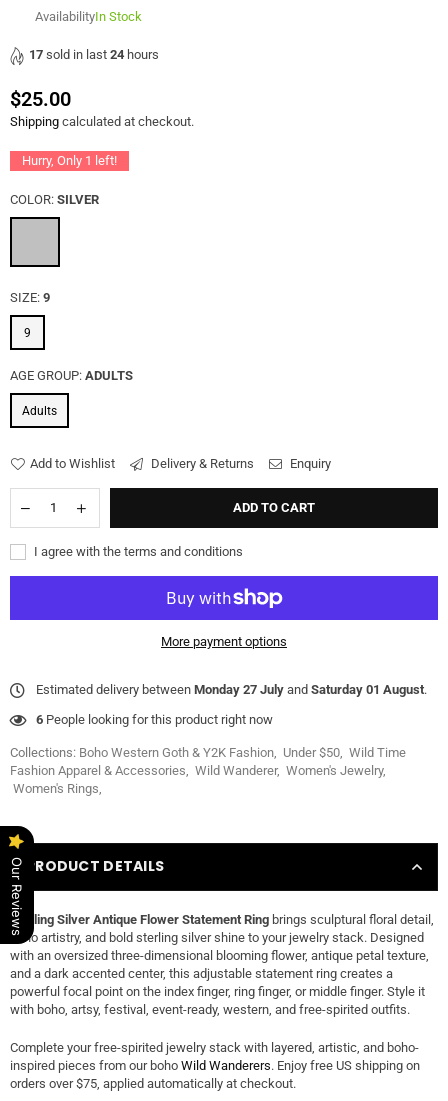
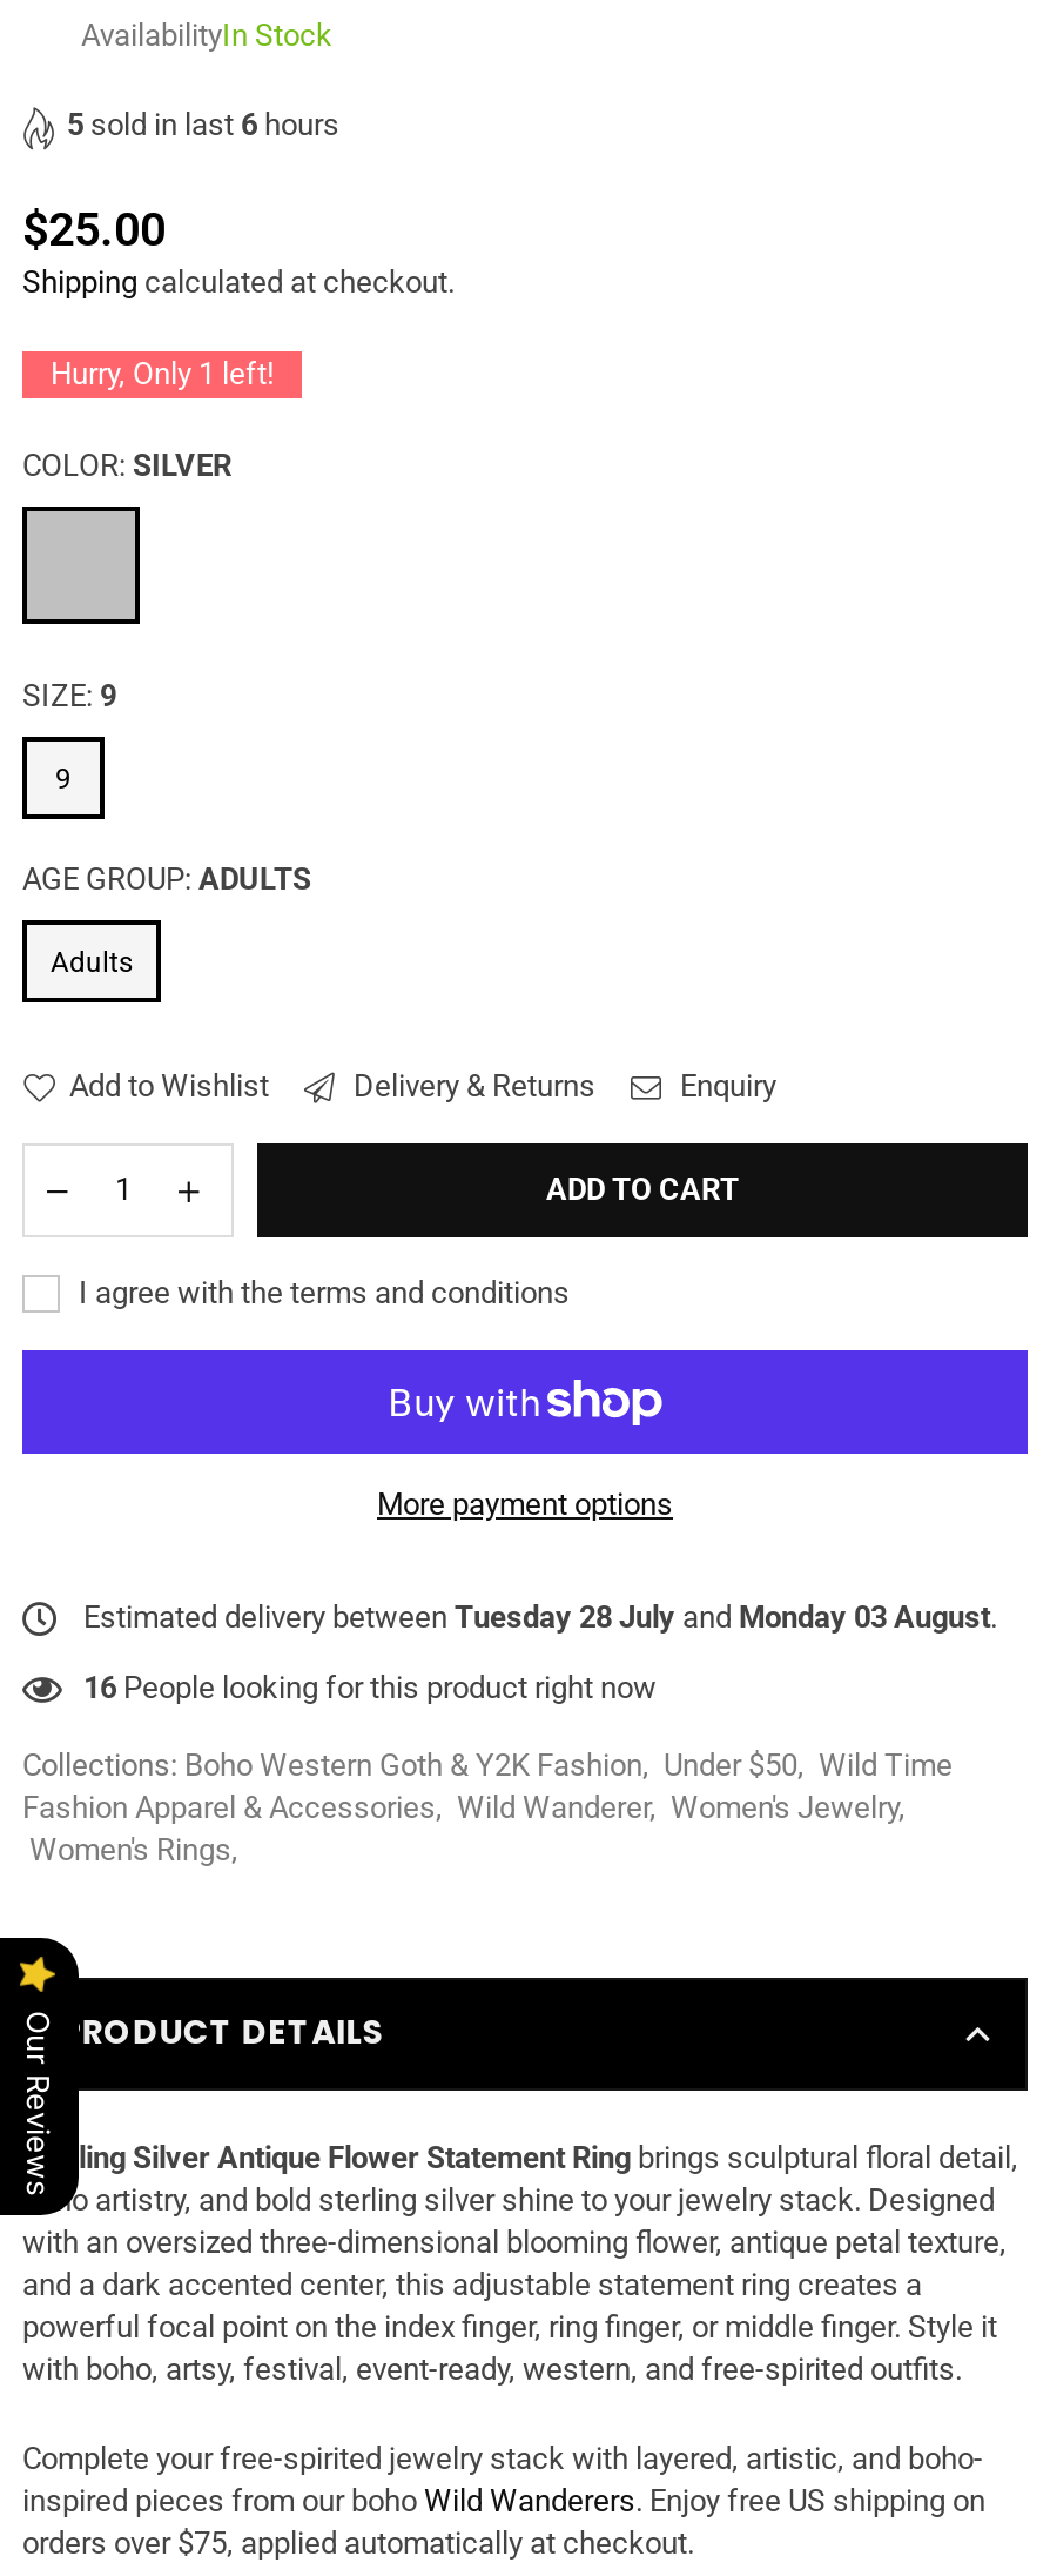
[29,47,159,62] 17 sold in last 24 hours -> [67,107,339,142] 5 sold in last 6 hours
[33,682,427,697] Estimated delivery between Monday 27 July and Saturday 01 August. -> [76,1598,997,1634] Estimated delivery between Tuesday 28 July and Monday 03 August.
[36,712,273,727] 6 People looking for this product right now -> [83,1669,657,1704] 16 People looking for this product right now

